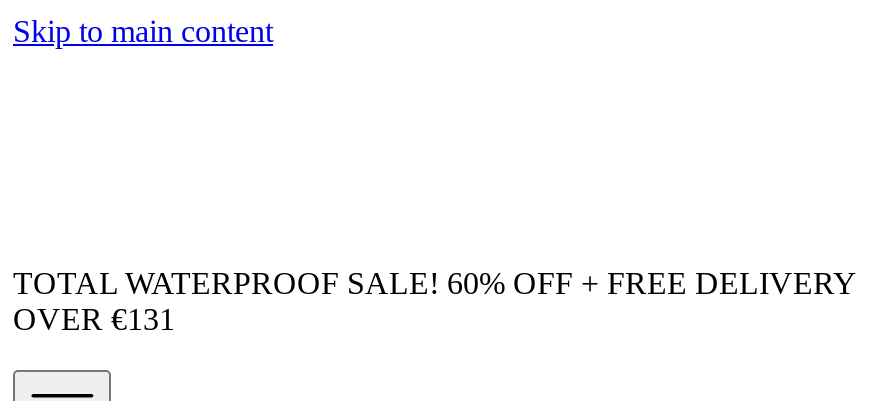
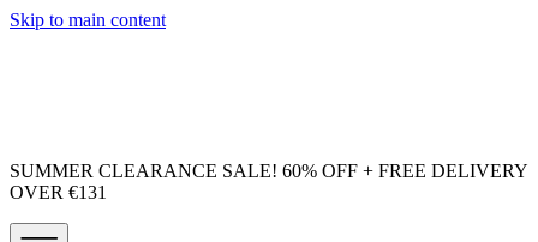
[13,266,855,300] TOTAL WATERPROOF SALE! 60% OFF + FREE DELIVERY -> [10,161,527,181] SUMMER CLEARANCE SALE! 60% OFF + FREE DELIVERY

